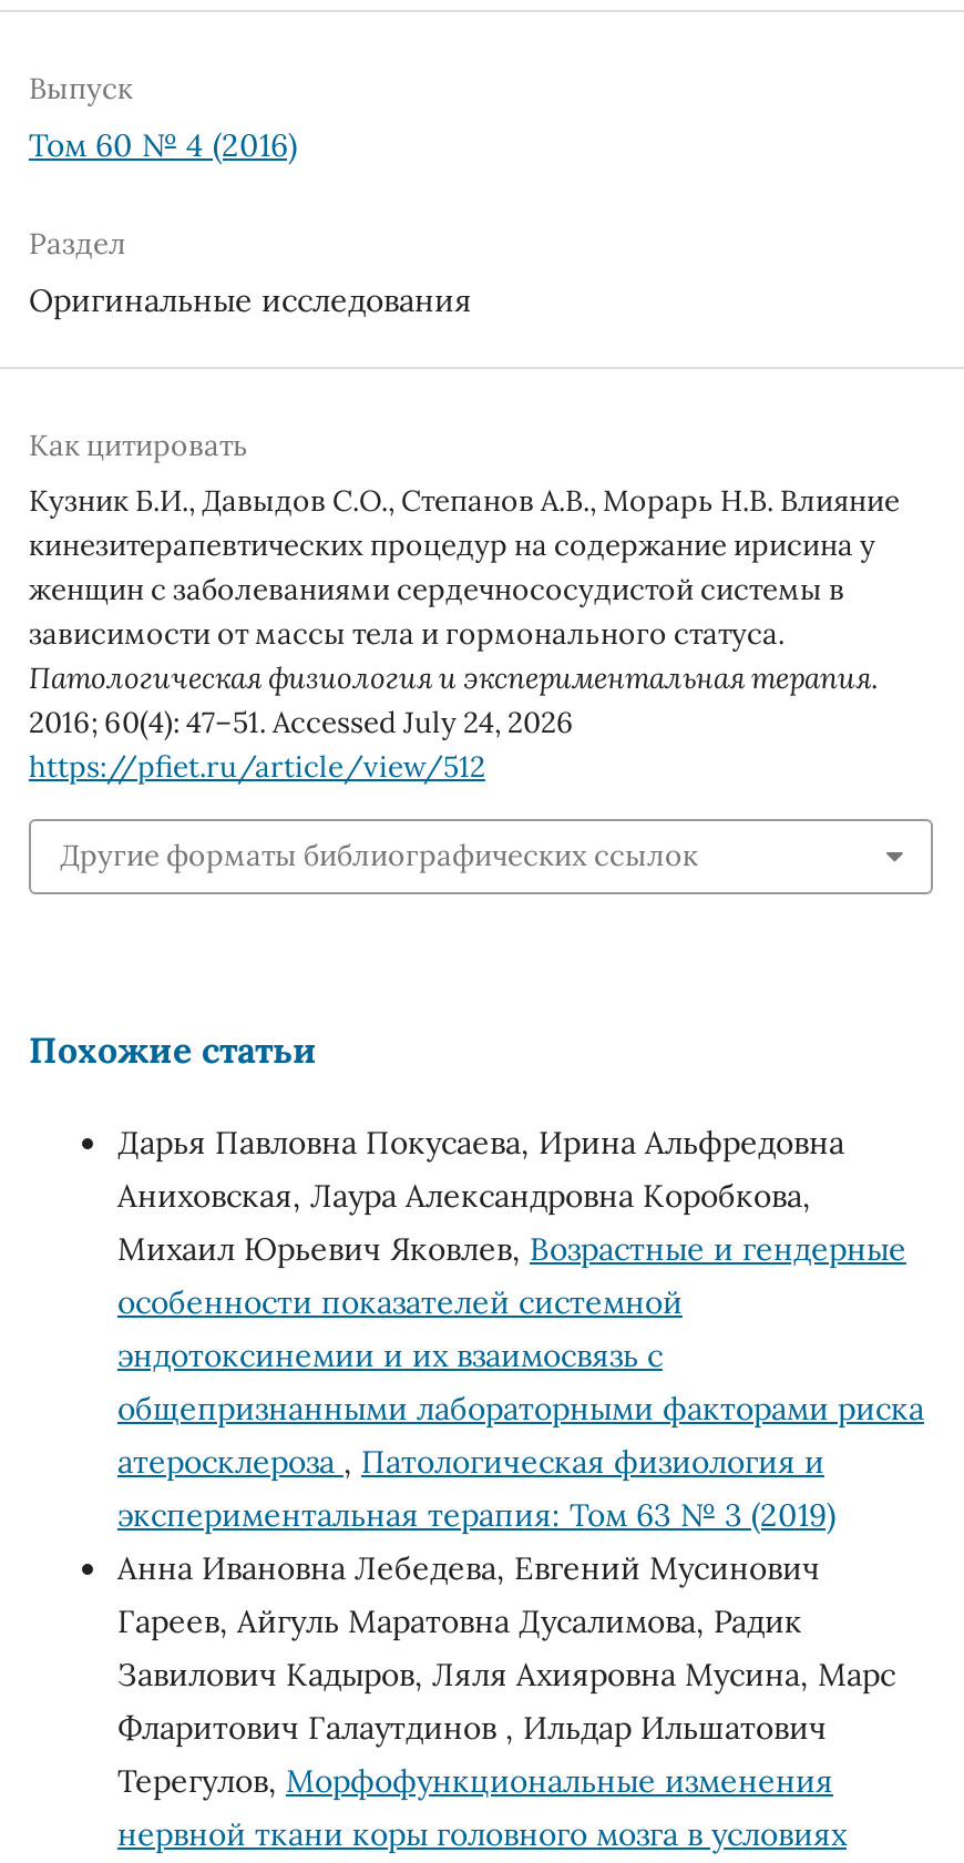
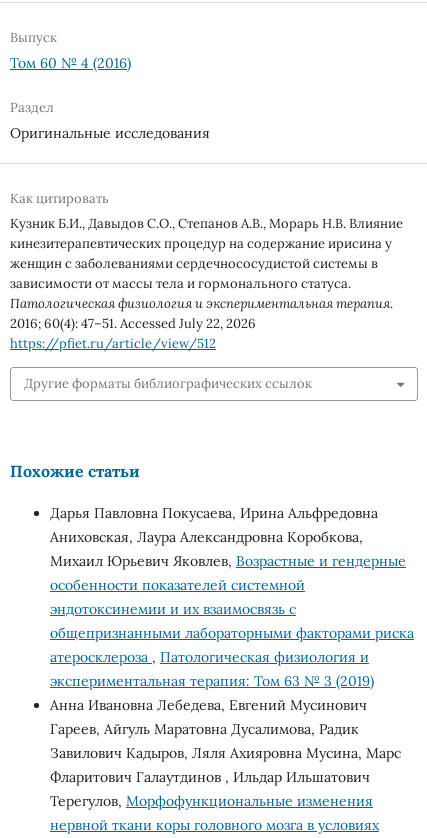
[29,703,574,741] 2016; 60(4): 47–51. Accessed July 24, 2026 -> [10,315,256,332] 2016; 60(4): 47–51. Accessed July 22, 2026

